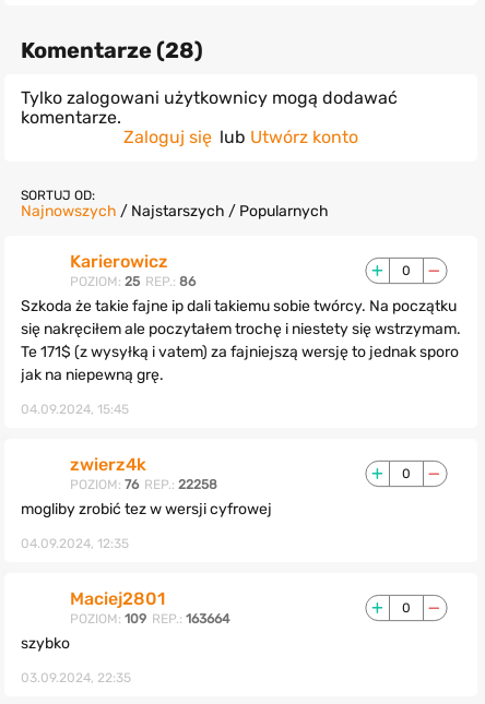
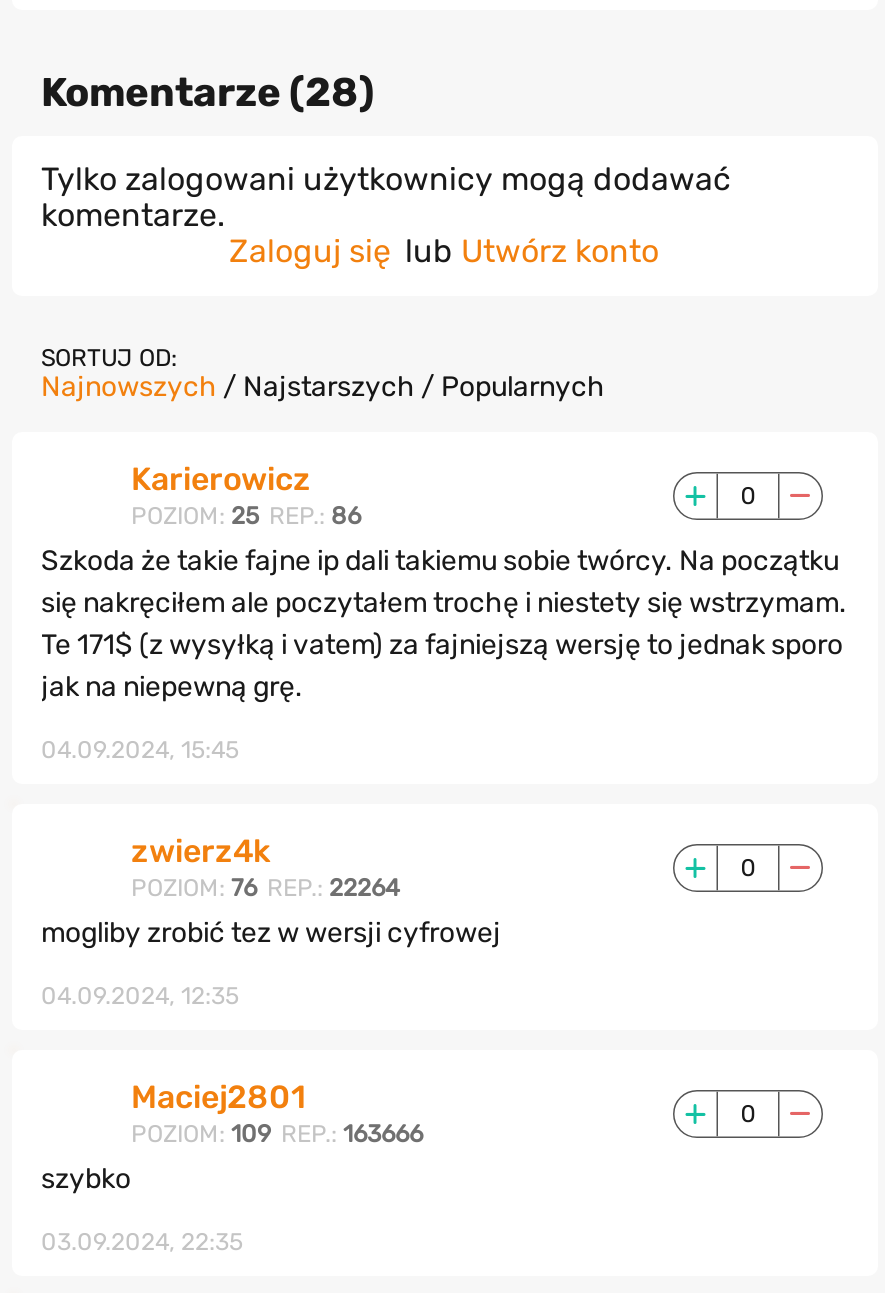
[69,477,217,492] POZIOM: 76 REP.: 22258 -> [131,874,399,902] POZIOM: 76 REP.: 22264
[69,611,229,627] POZIOM: 109 REP.: 163664 -> [131,1120,423,1148] POZIOM: 109 REP.: 163666

